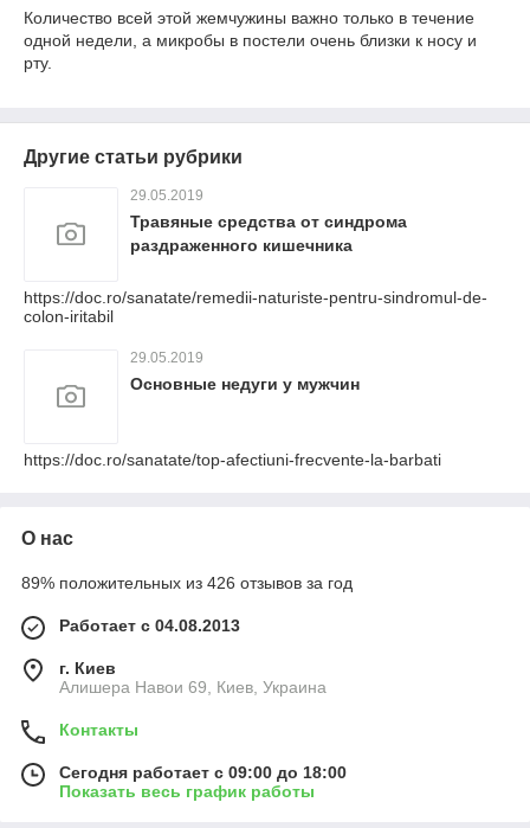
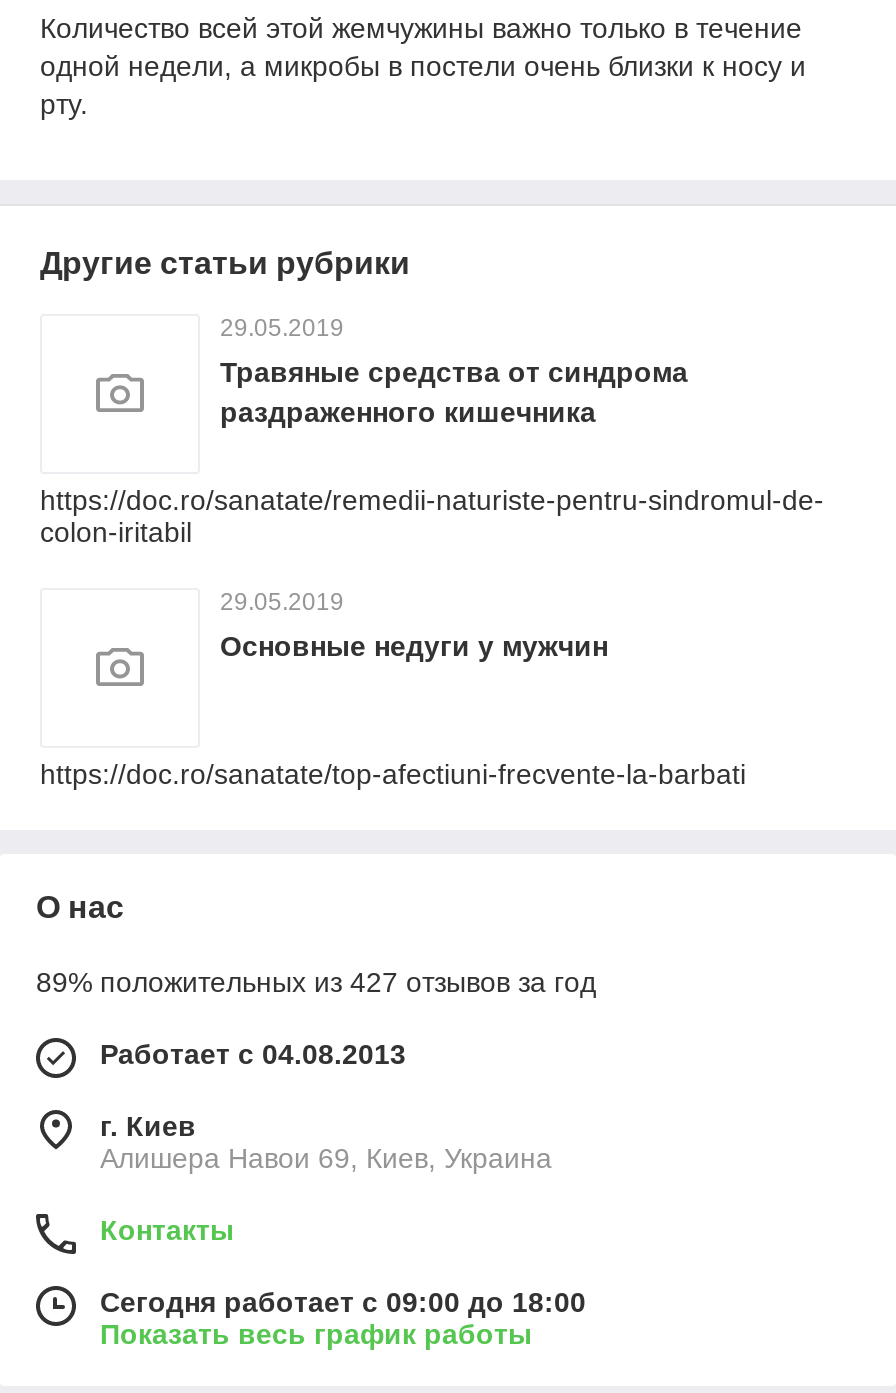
[21,573,353,592] 89% положительных из 426 отзывов за год -> [36,965,596,997] 89% положительных из 427 отзывов за год

